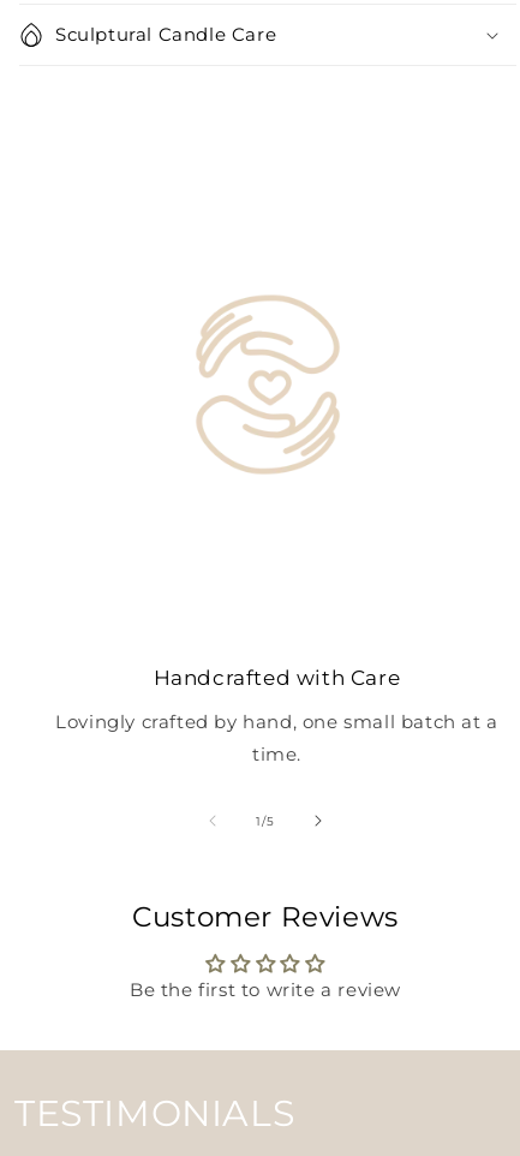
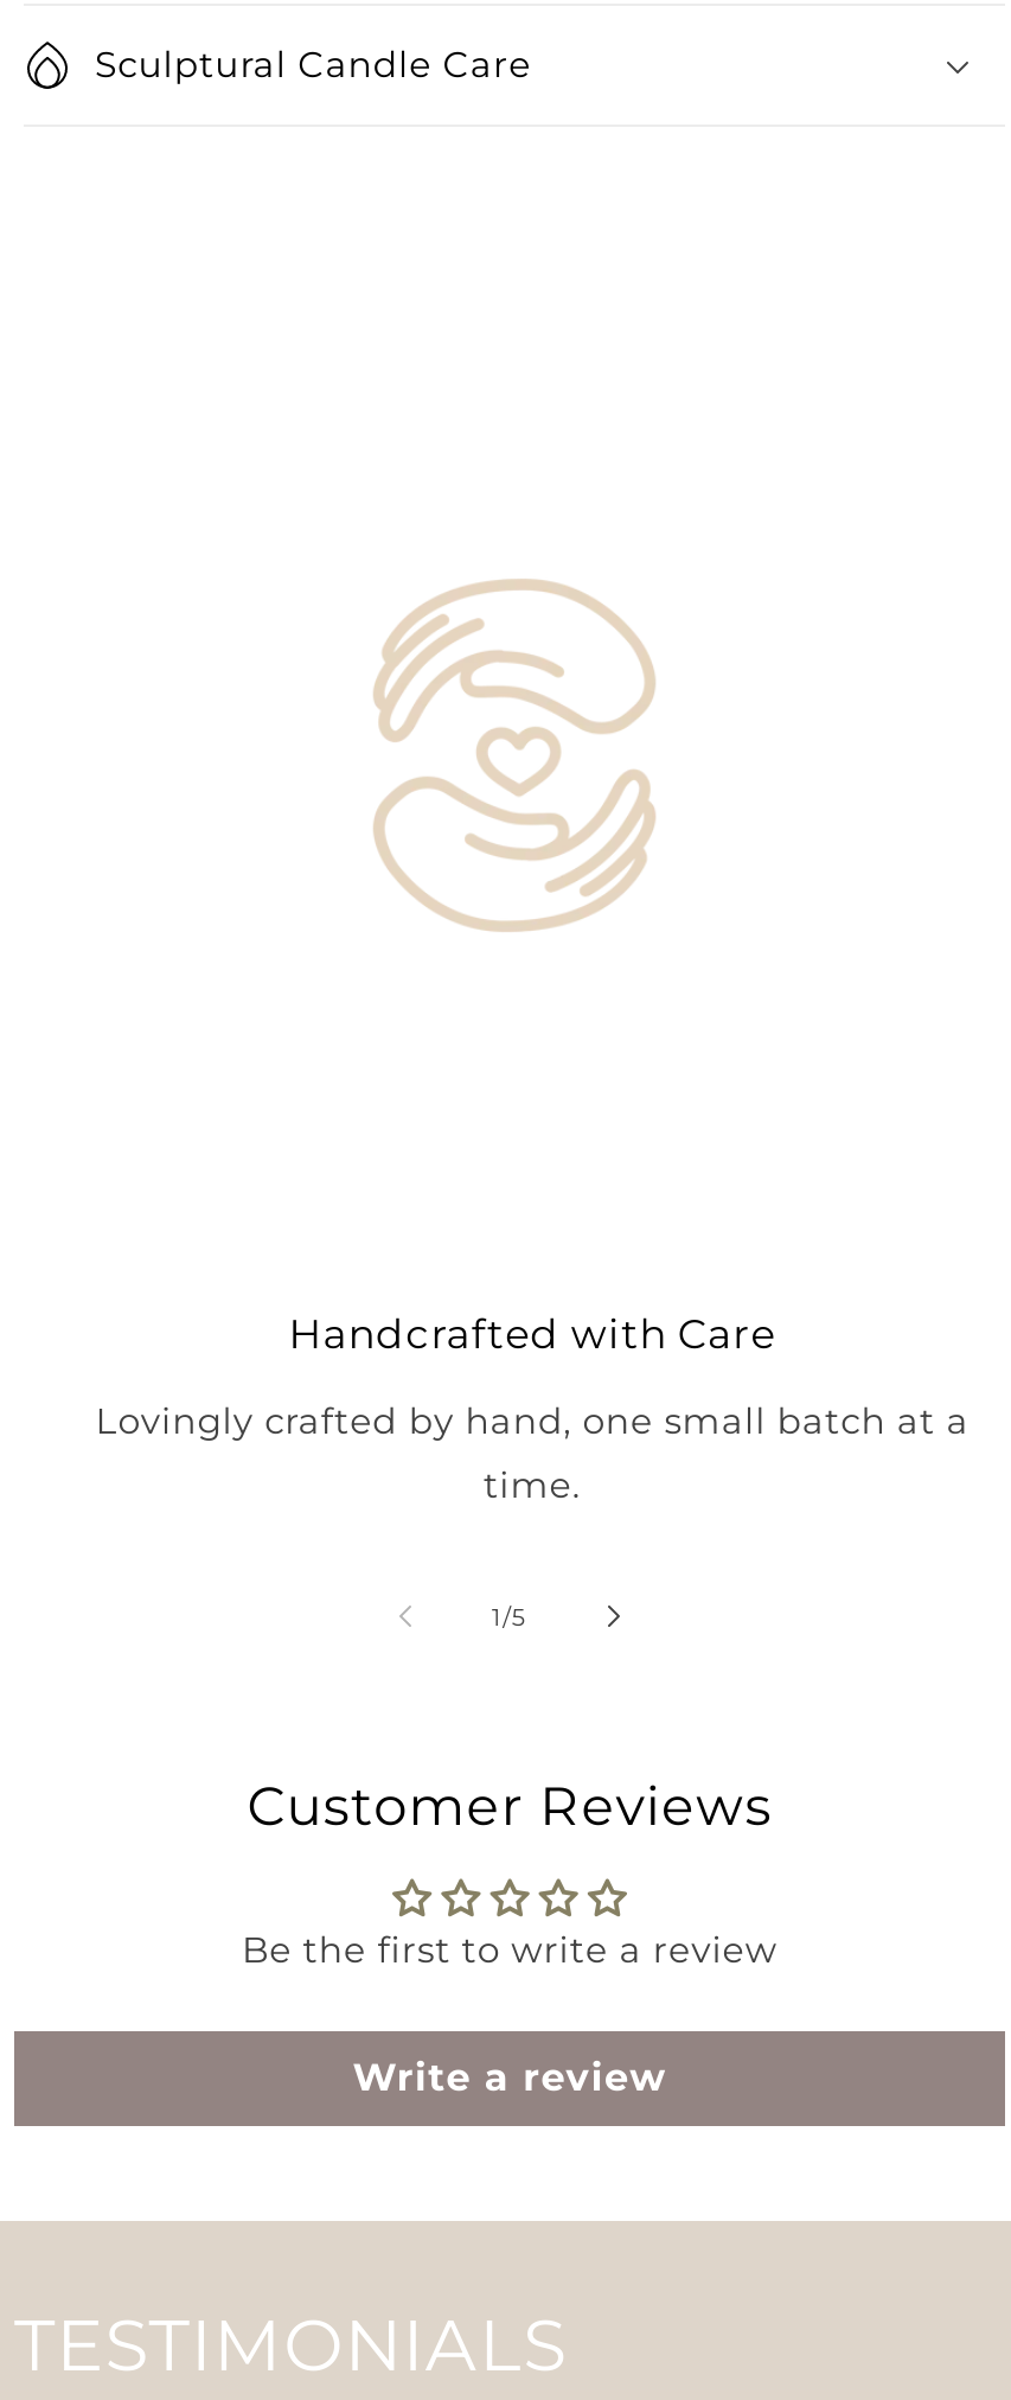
none -> [353,2055,667,2100] Write a review

